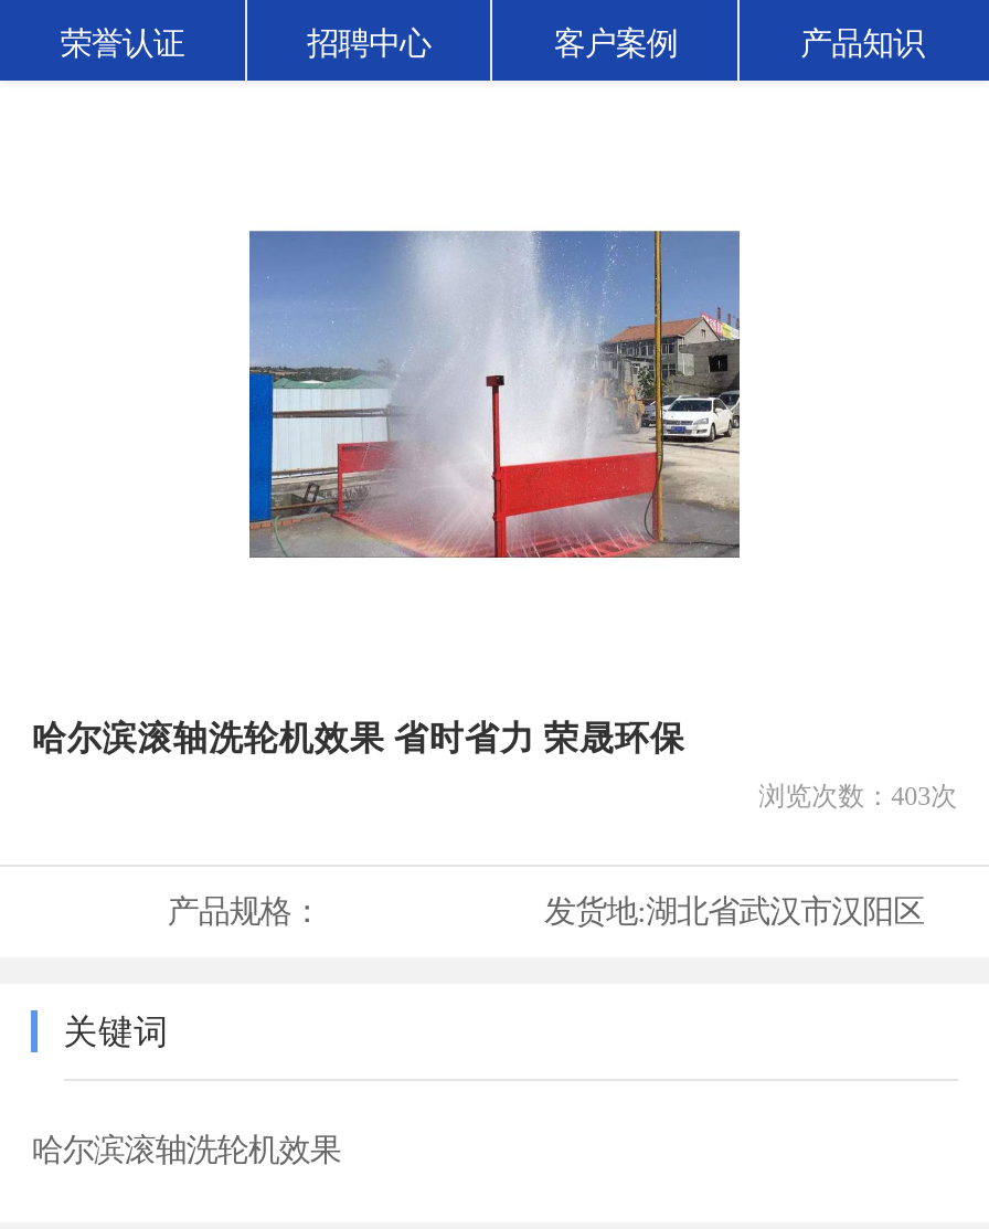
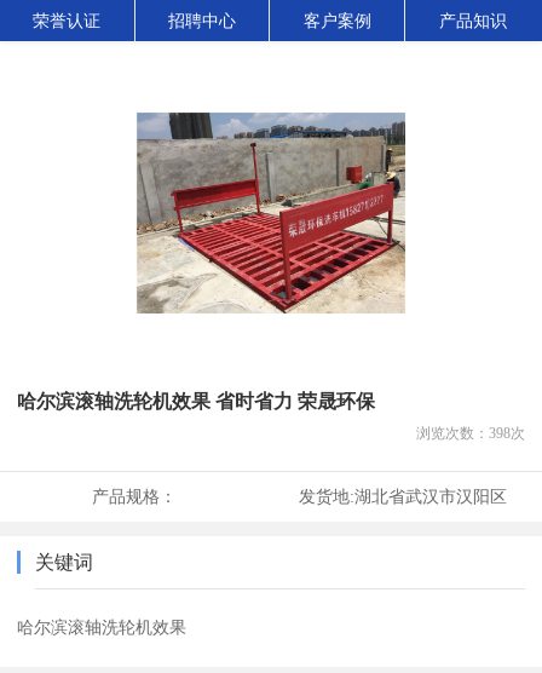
[247,211,742,578] [image] -> [135,111,406,315] [image]
[759,781,957,812] 浏览次数：403次 -> [416,425,525,442] 浏览次数：398次

